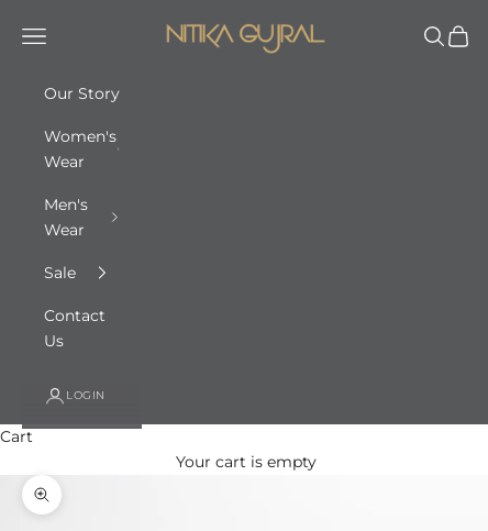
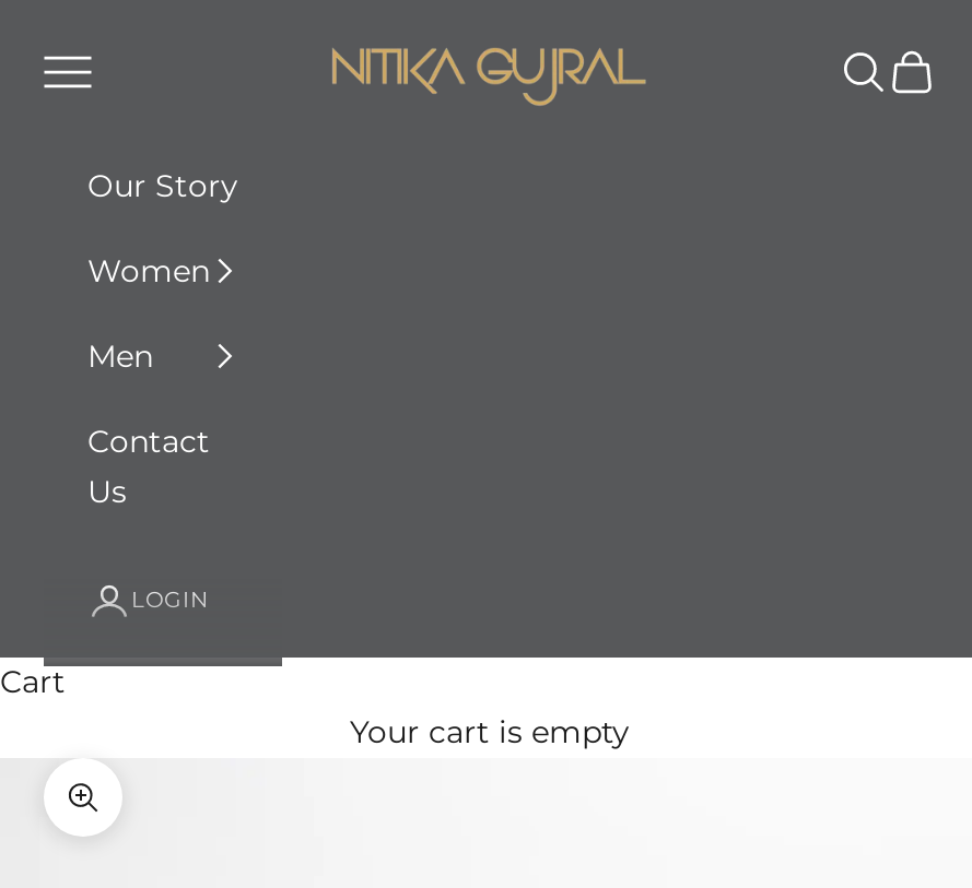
[44,126,117,282] Women's | Wear | Men's | Wear | Sale -> [87,251,210,375] Women | Men

